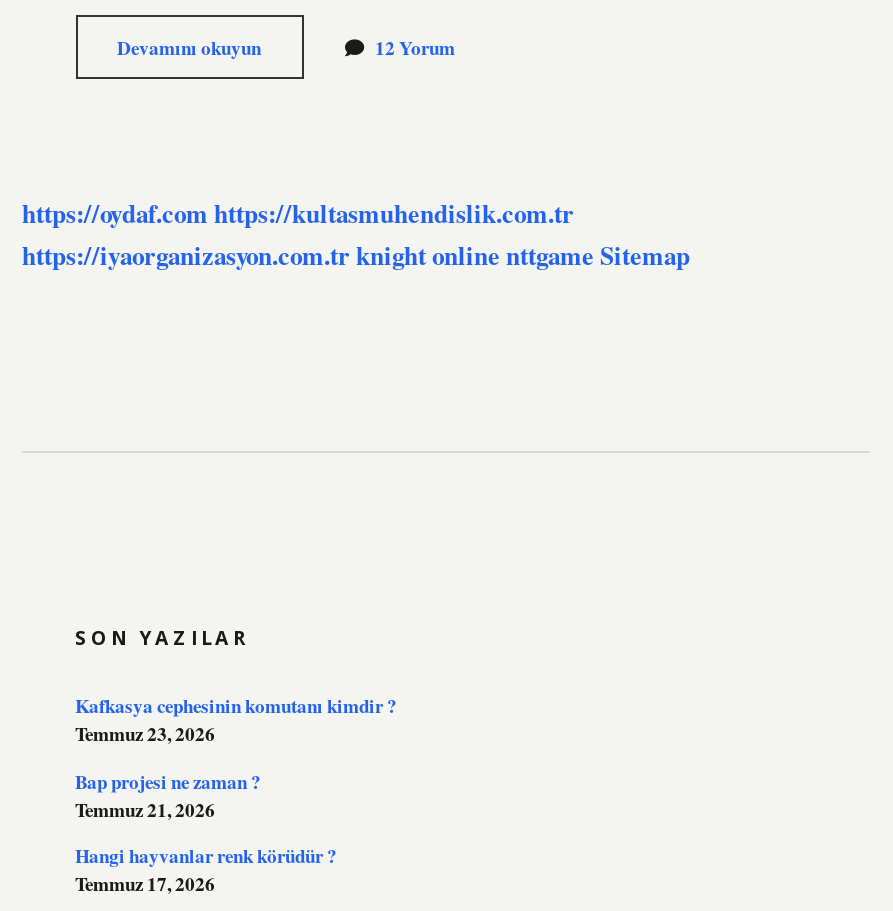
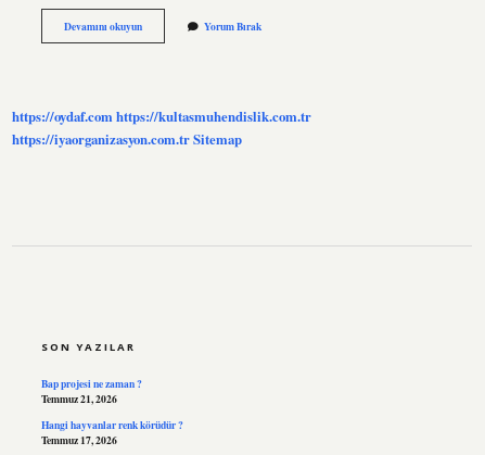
[375,32,455,60] 12 Yorum -> [203,18,261,33] Yorum Bırak
[22,238,690,274] https://iyaorganizasyon.com.tr knight online nttgame Sitemap -> [12,130,242,149] https://iyaorganizasyon.com.tr Sitemap
[75,692,397,748] Kafkasya cephesinin komutanı kimdir ? | Temmuz 23, 2026 -> none

